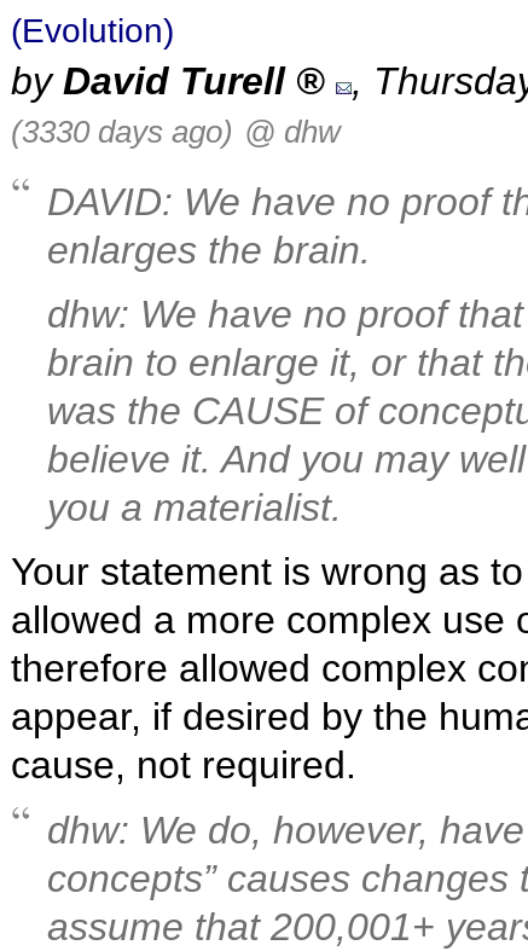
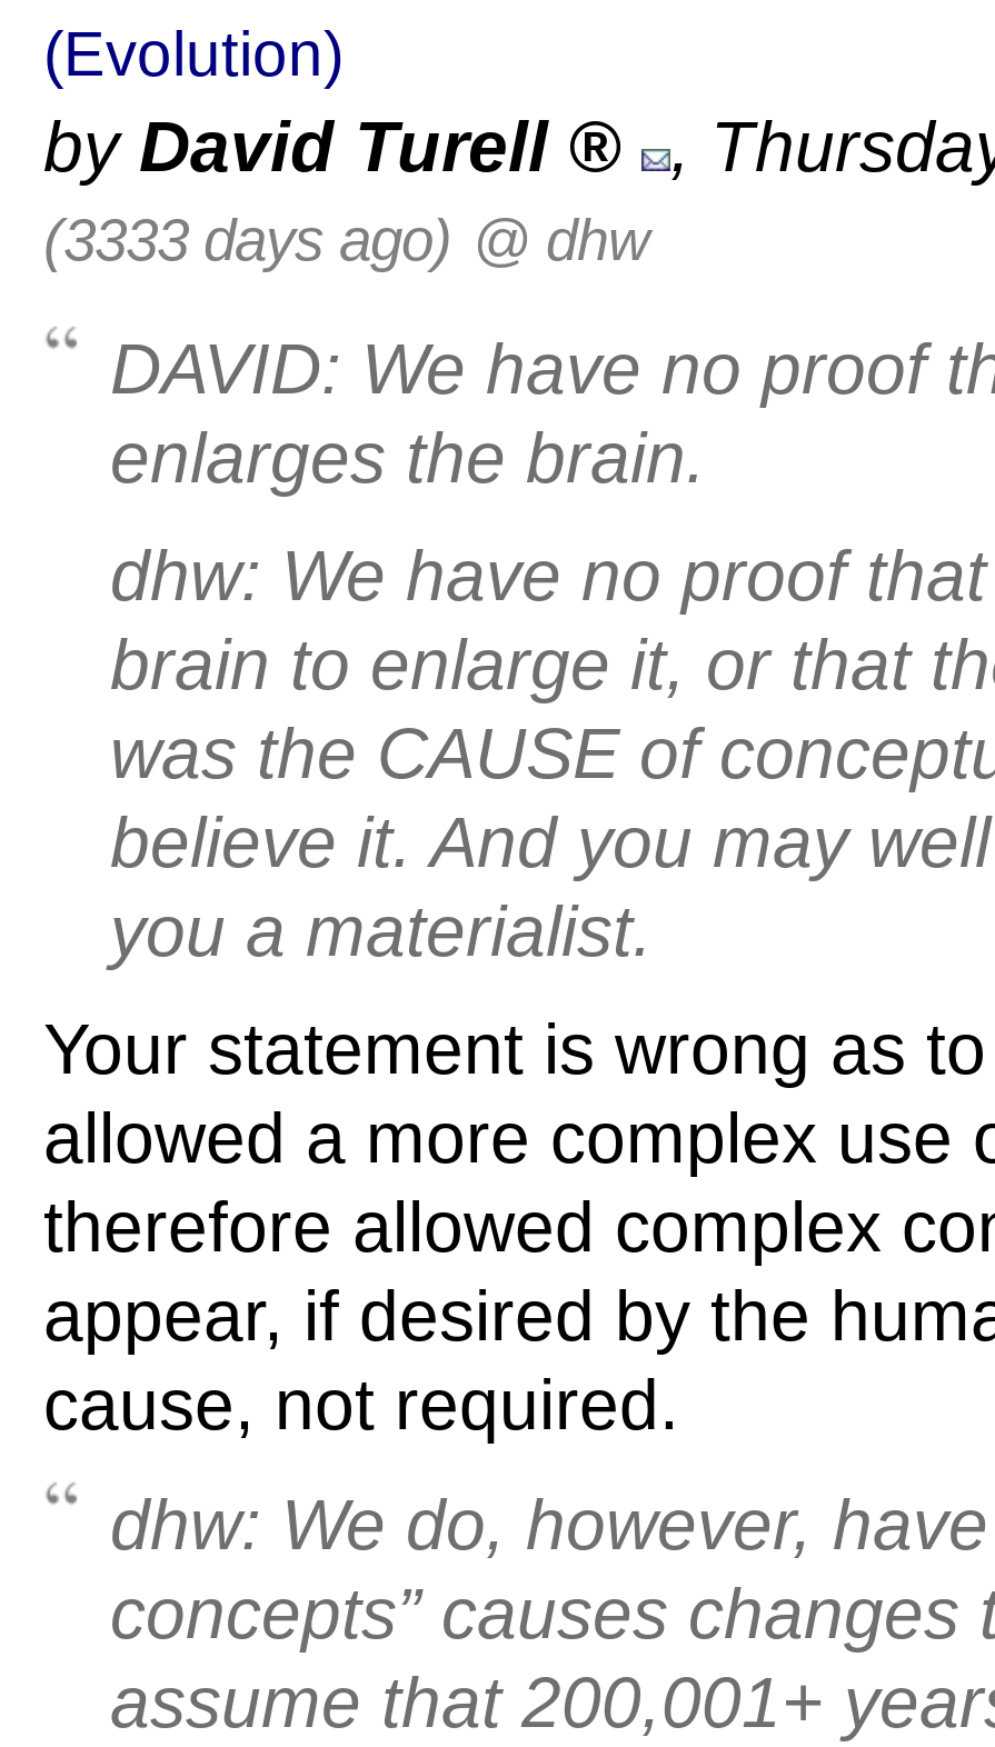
[11,114,341,150] (3330 days ago) @ dhw -> [43,207,650,274] (3333 days ago) @ dhw

